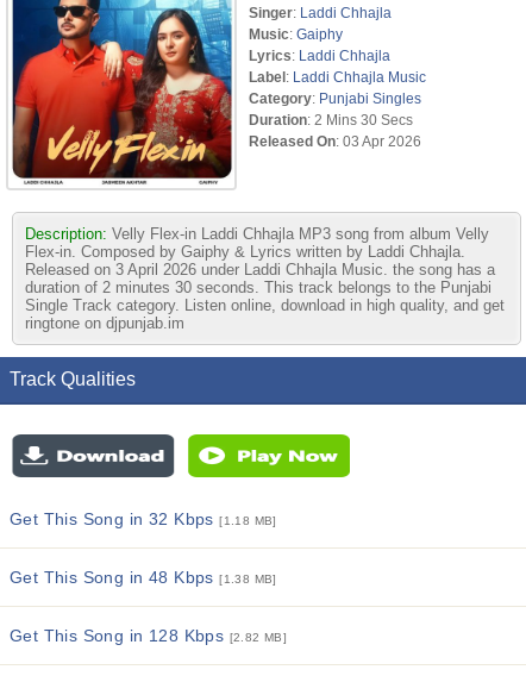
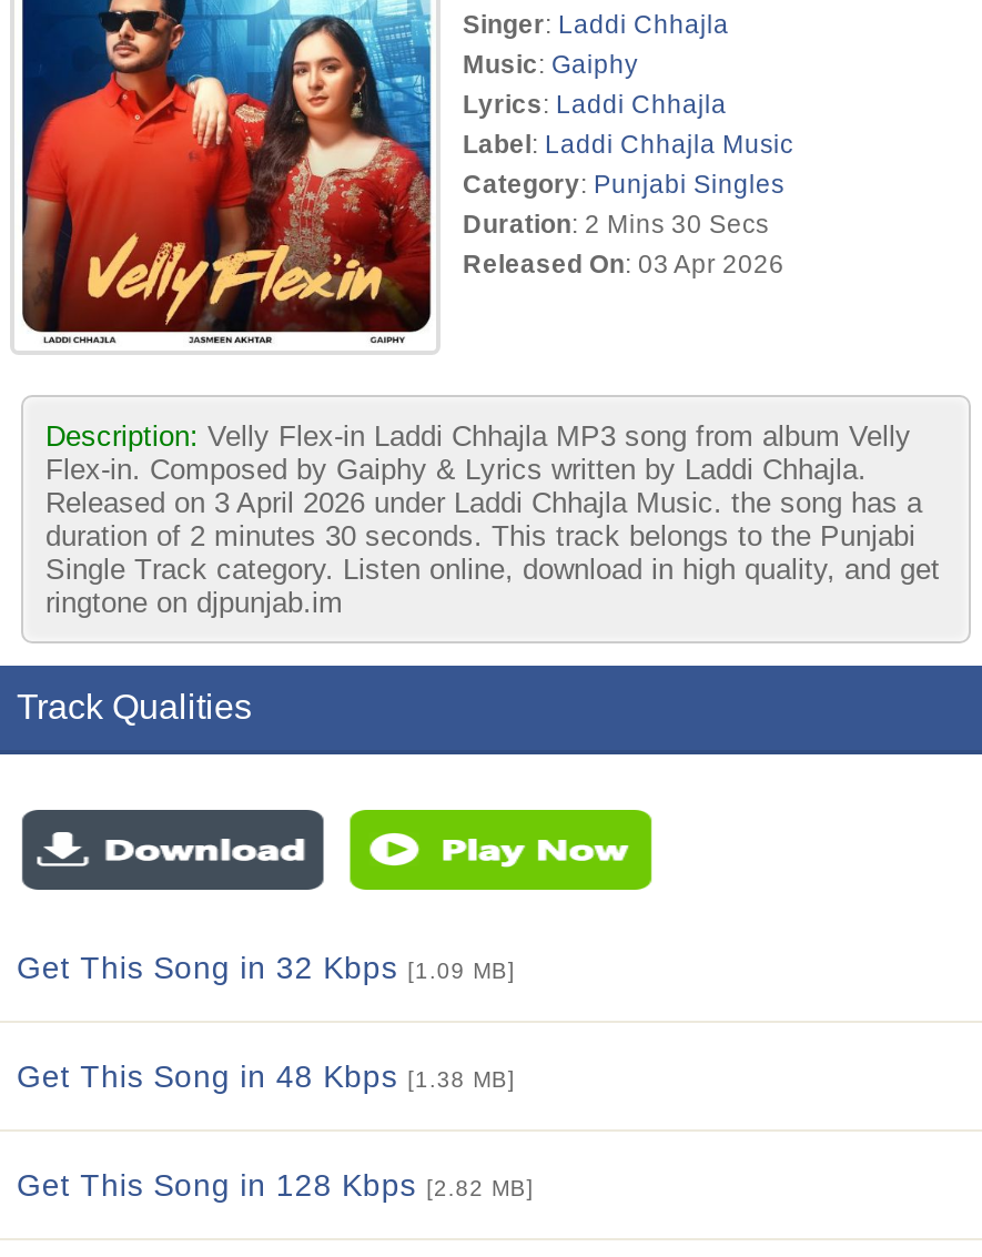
[10,509,277,528] Get This Song in 32 Kbps [1.18 MB] -> [17,950,516,985] Get This Song in 32 Kbps [1.09 MB]

